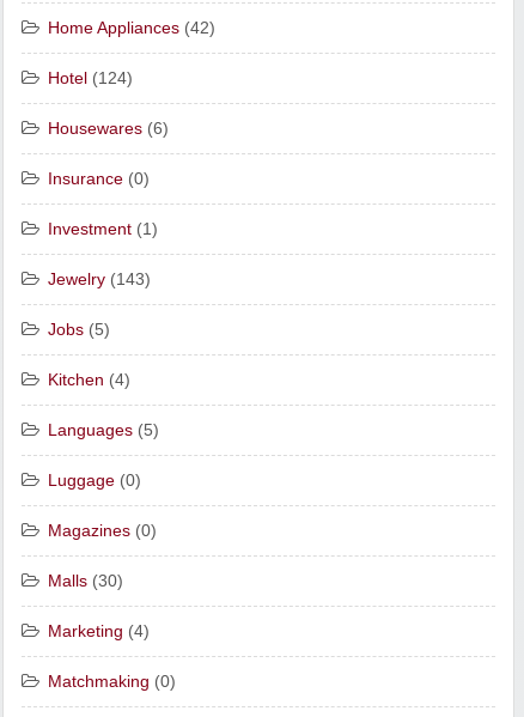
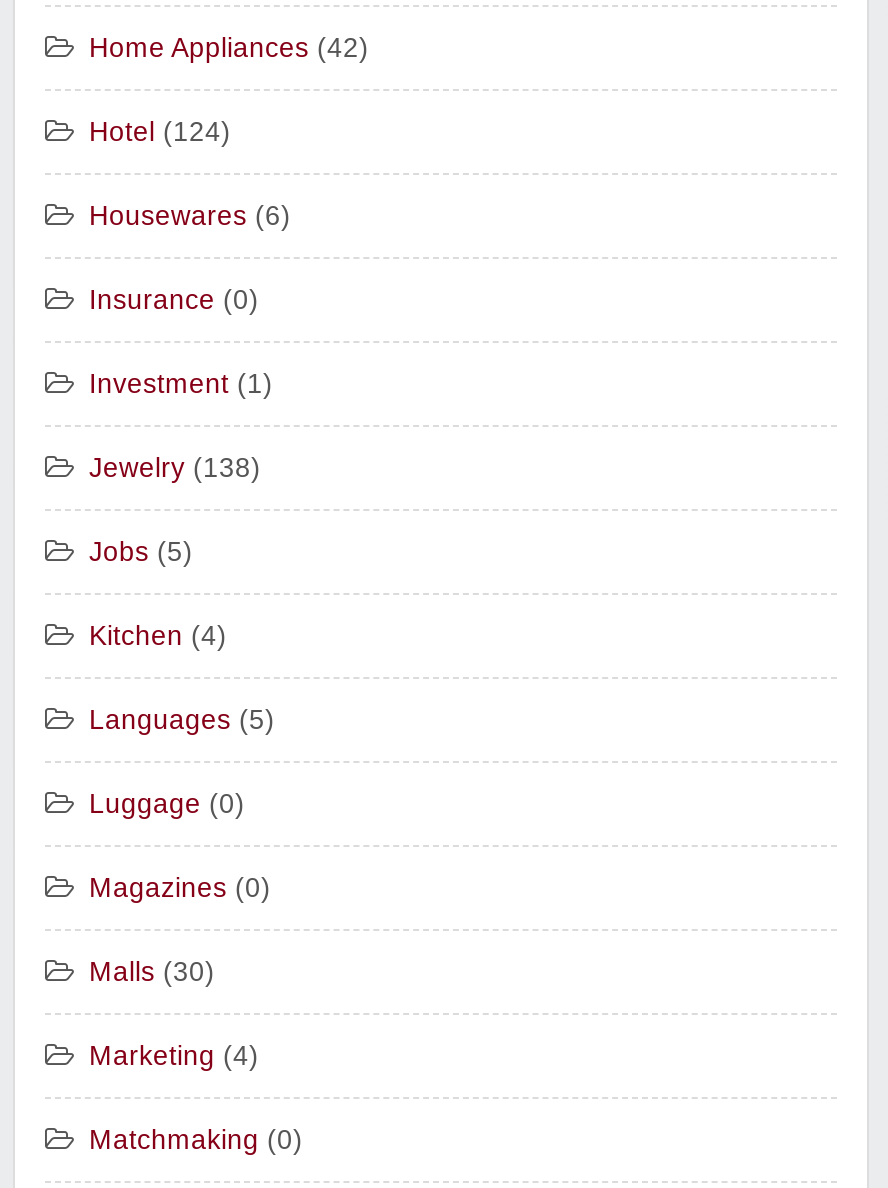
[48,271,151,289] Jewelry (143) -> [89,453,261,483] Jewelry (138)

